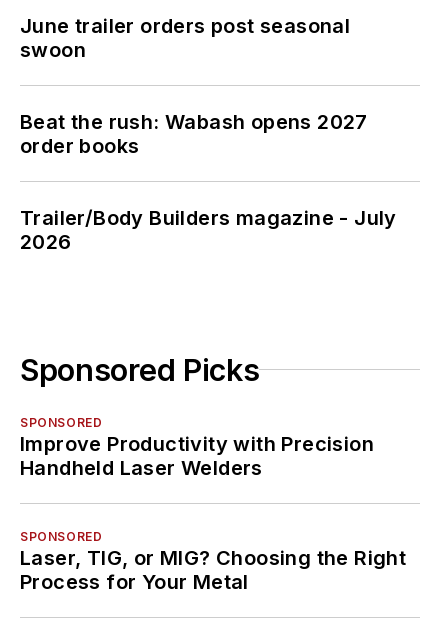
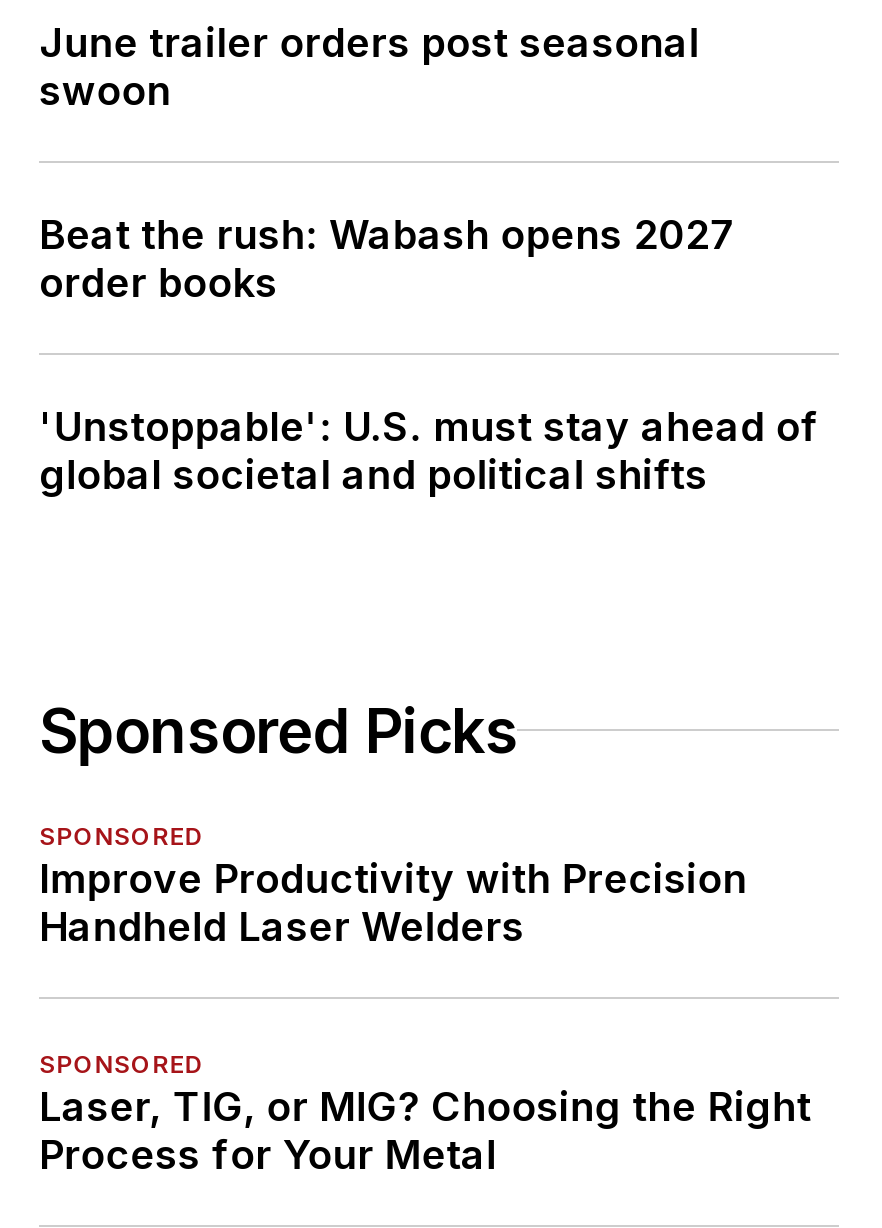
[20,206,397,254] Trailer/Body Builders magazine - July | 2026 -> [39,403,819,499] 'Unstoppable': U.S. must stay ahead of | global societal and political shifts

